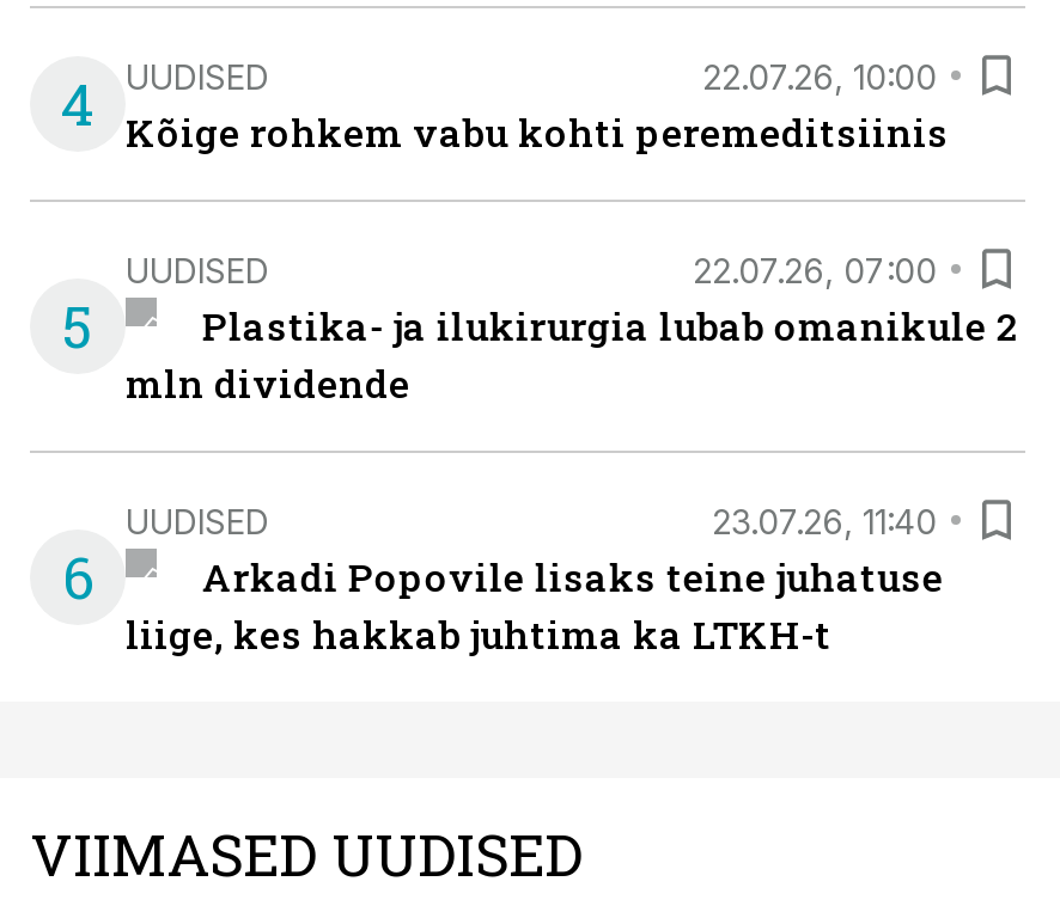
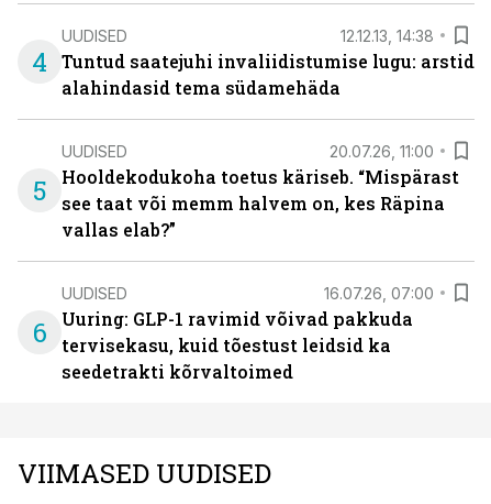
[126,55,949,157] 22.07.26, 10:00 | Kõige rohkem vabu kohti peremeditsiinis -> [62,26,475,99] 12.12.13, 14:38 | Tuntud saatejuhi invaliidistumise lugu: arstid | alahindasid tema südamehäda
[126,249,1020,408] 22.07.26, 07:00 | Plastika- ja ilukirurgia lubab omanikule 2 | mln dividende -> [62,141,459,241] 20.07.26, 11:00 | Hooldekodukoha toetus käriseb. “Mispärast | see taat või memm halvem on, kes Räpina | vallas elab?”
[126,500,944,659] 23.07.26, 11:40 | Arkadi Popovile lisaks teine juhatuse | liige, kes hakkab juhtima ka LTKH-t -> [62,283,434,383] 16.07.26, 07:00 | Uuring: GLP-1 ravimid võivad pakkuda | tervisekasu, kuid tõestust leidsid ka | seedetrakti kõrvaltoimed

